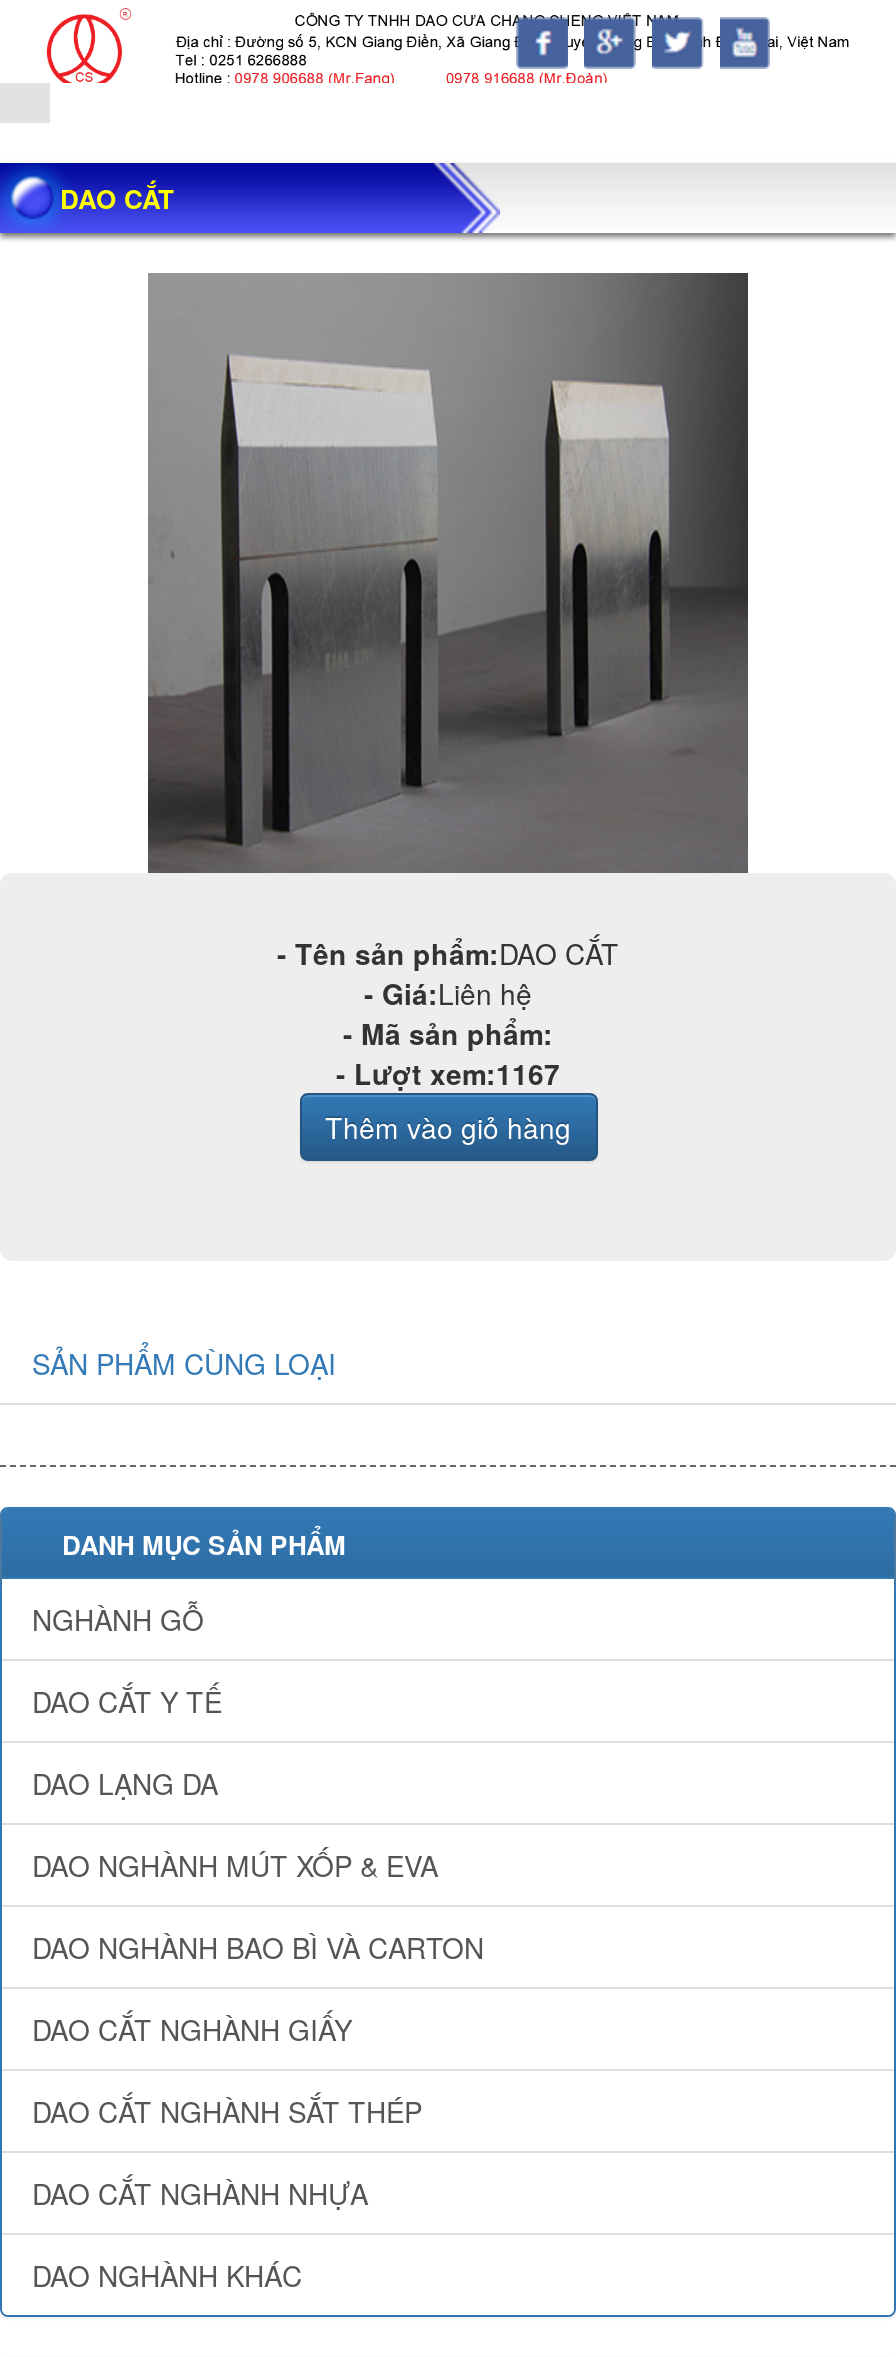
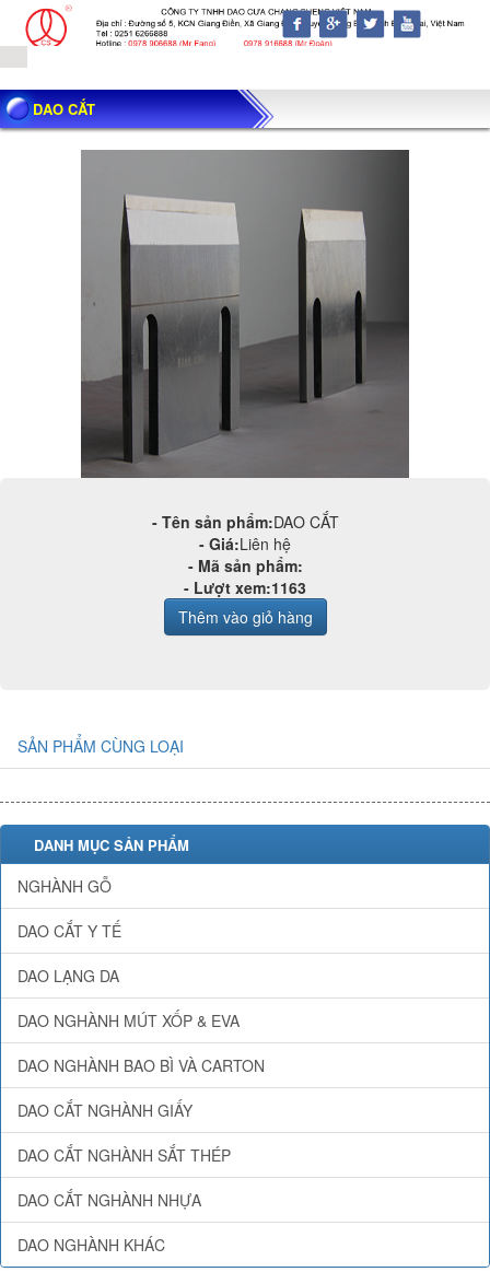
[336,1053,560,1093] - Lượt xem:1167 -> [184,576,306,598] - Lượt xem:1163

